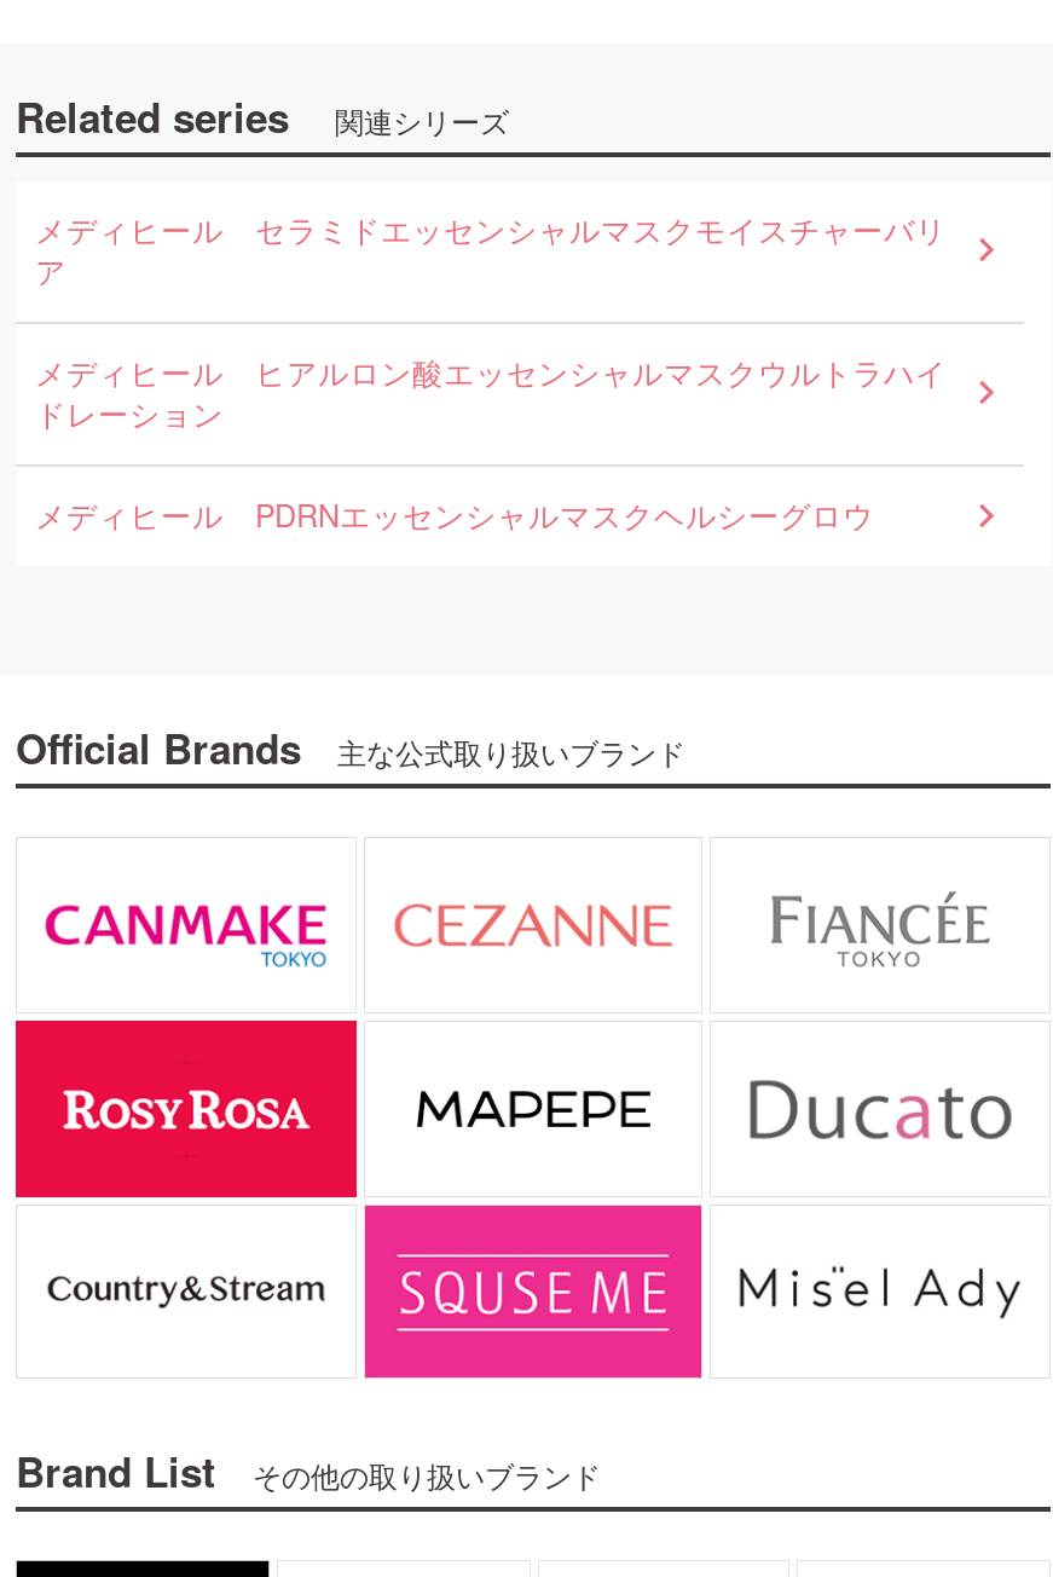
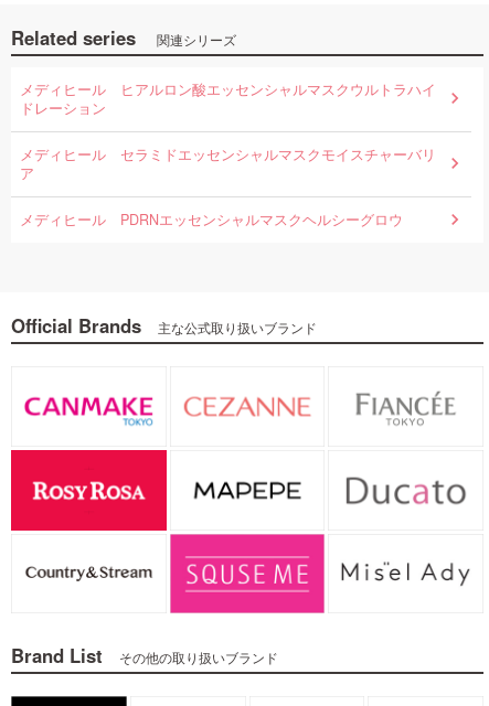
moved [35,208,947,293] -> [20,145,436,183]: メディヒール セラミドエッセンシャルマスクモイスチャーバリ | ア
moved [35,351,947,435] -> [20,79,436,118]: メディヒール ヒアルロン酸エッセンシャルマスクウルトラハイ | ドレーション

